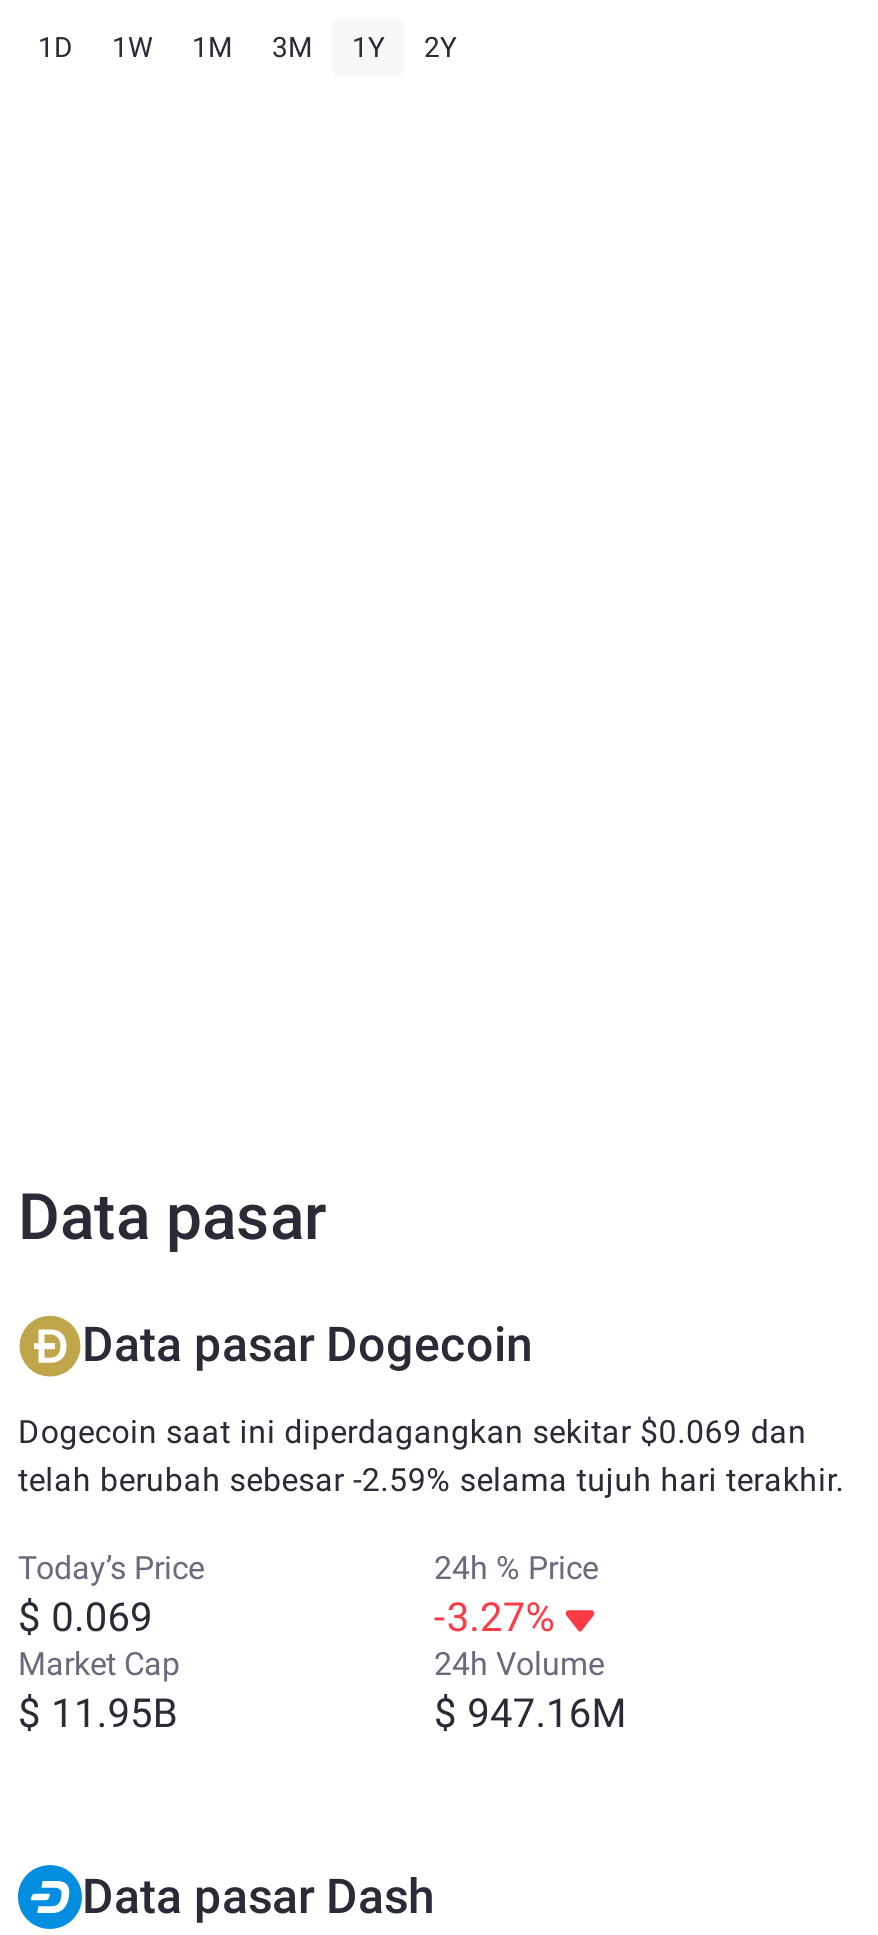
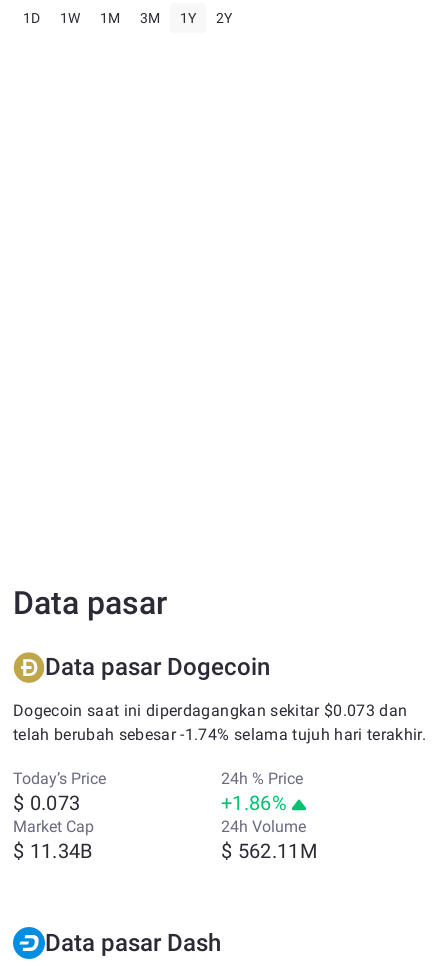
[18,1413,807,1451] Dogecoin saat ini diperdagangkan sekitar $0.069 dan -> [13,701,407,720] Dogecoin saat ini diperdagangkan sekitar $0.073 dan
[18,1461,844,1499] telah berubah sebesar -2.59% selama tujuh hari terakhir. -> [13,725,426,744] telah berubah sebesar -1.74% selama tujuh hari terakhir.
[18,1593,153,1641] $ 0.069 -> [13,791,80,815] $ 0.073
[434,1593,556,1641] -3.27% -> [221,791,287,815] +1.86%
[18,1689,177,1737] $ 11.95B -> [13,839,93,863] $ 11.34B
[434,1689,626,1737] $ 947.16M -> [221,839,317,863] $ 562.11M

